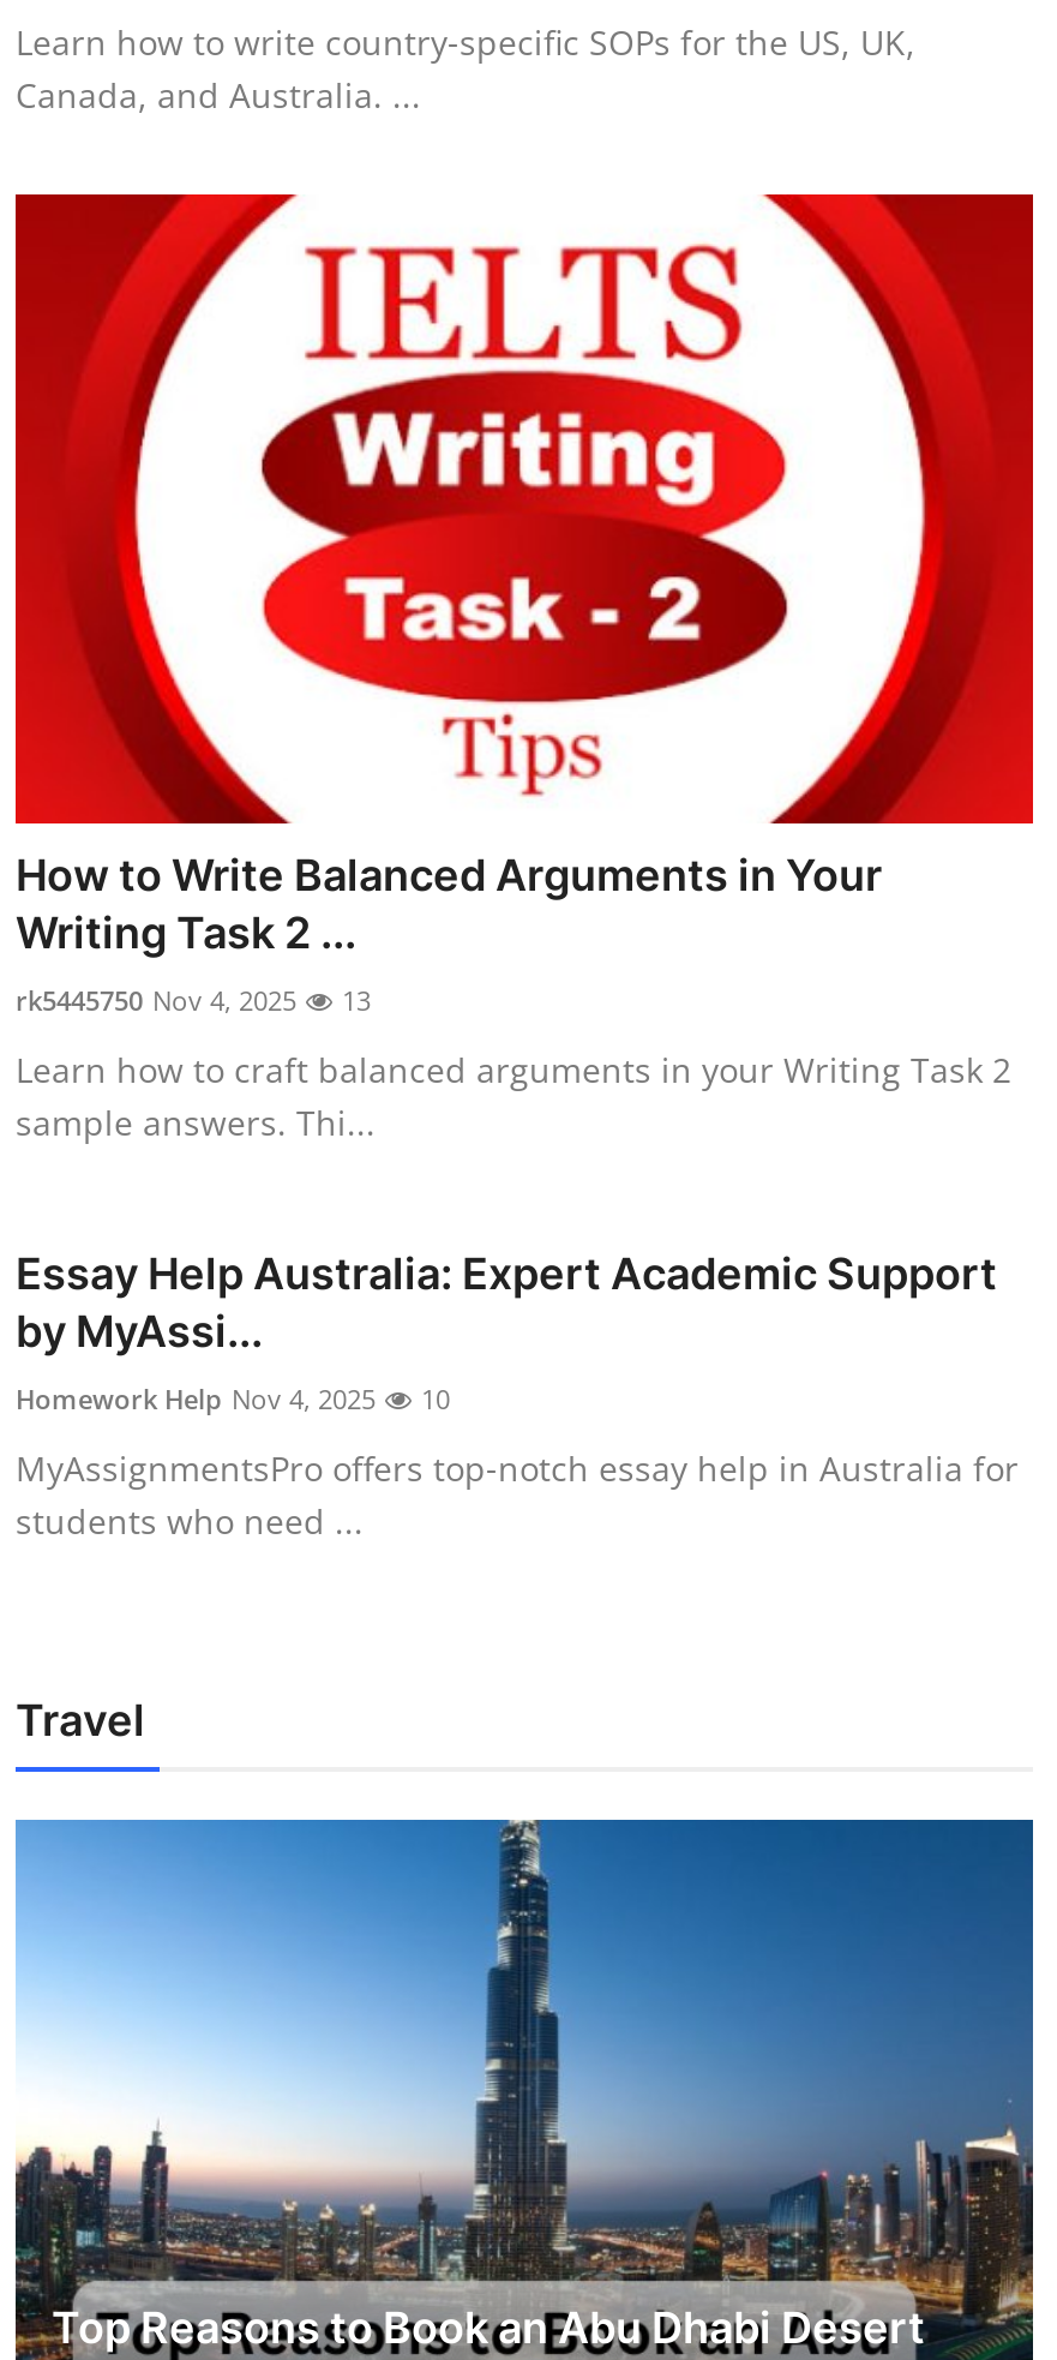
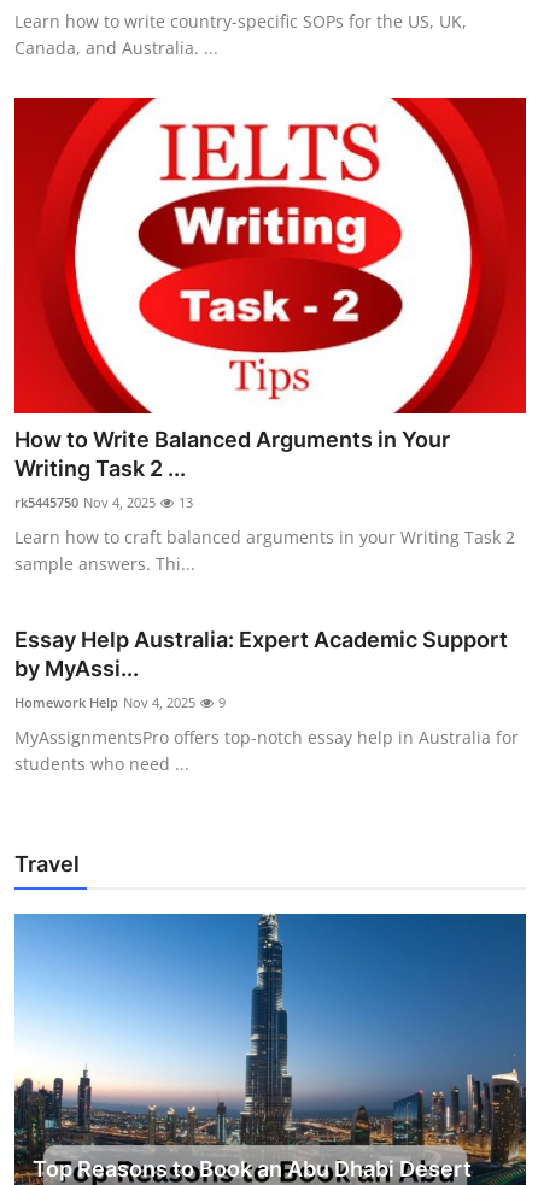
[16,1381,450,1417] Homework Help Nov 4, 2025 10 -> [14,694,226,712] Homework Help Nov 4, 2025 9

